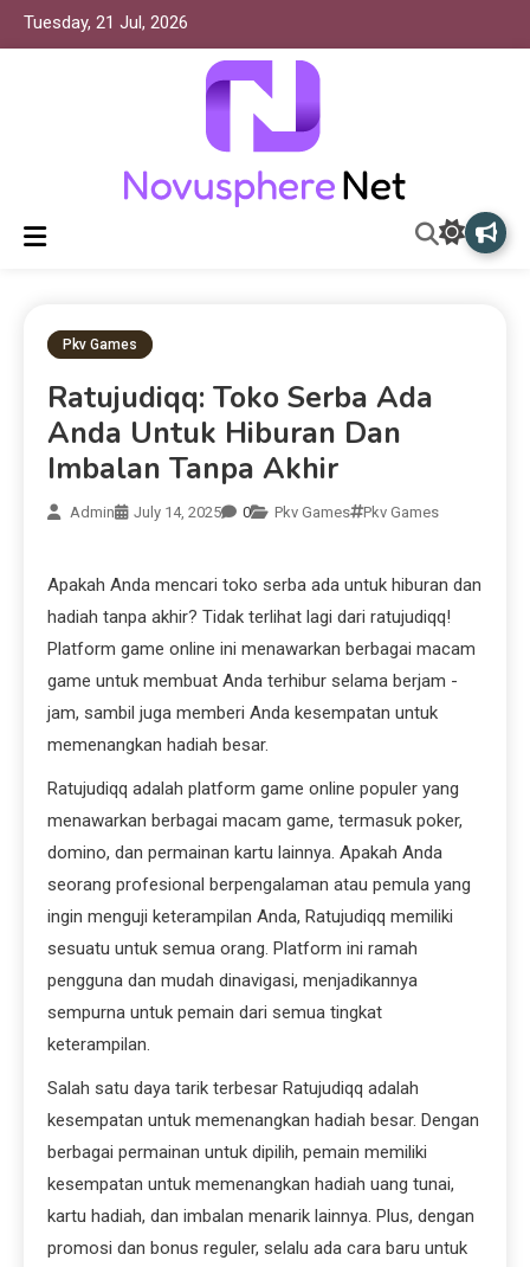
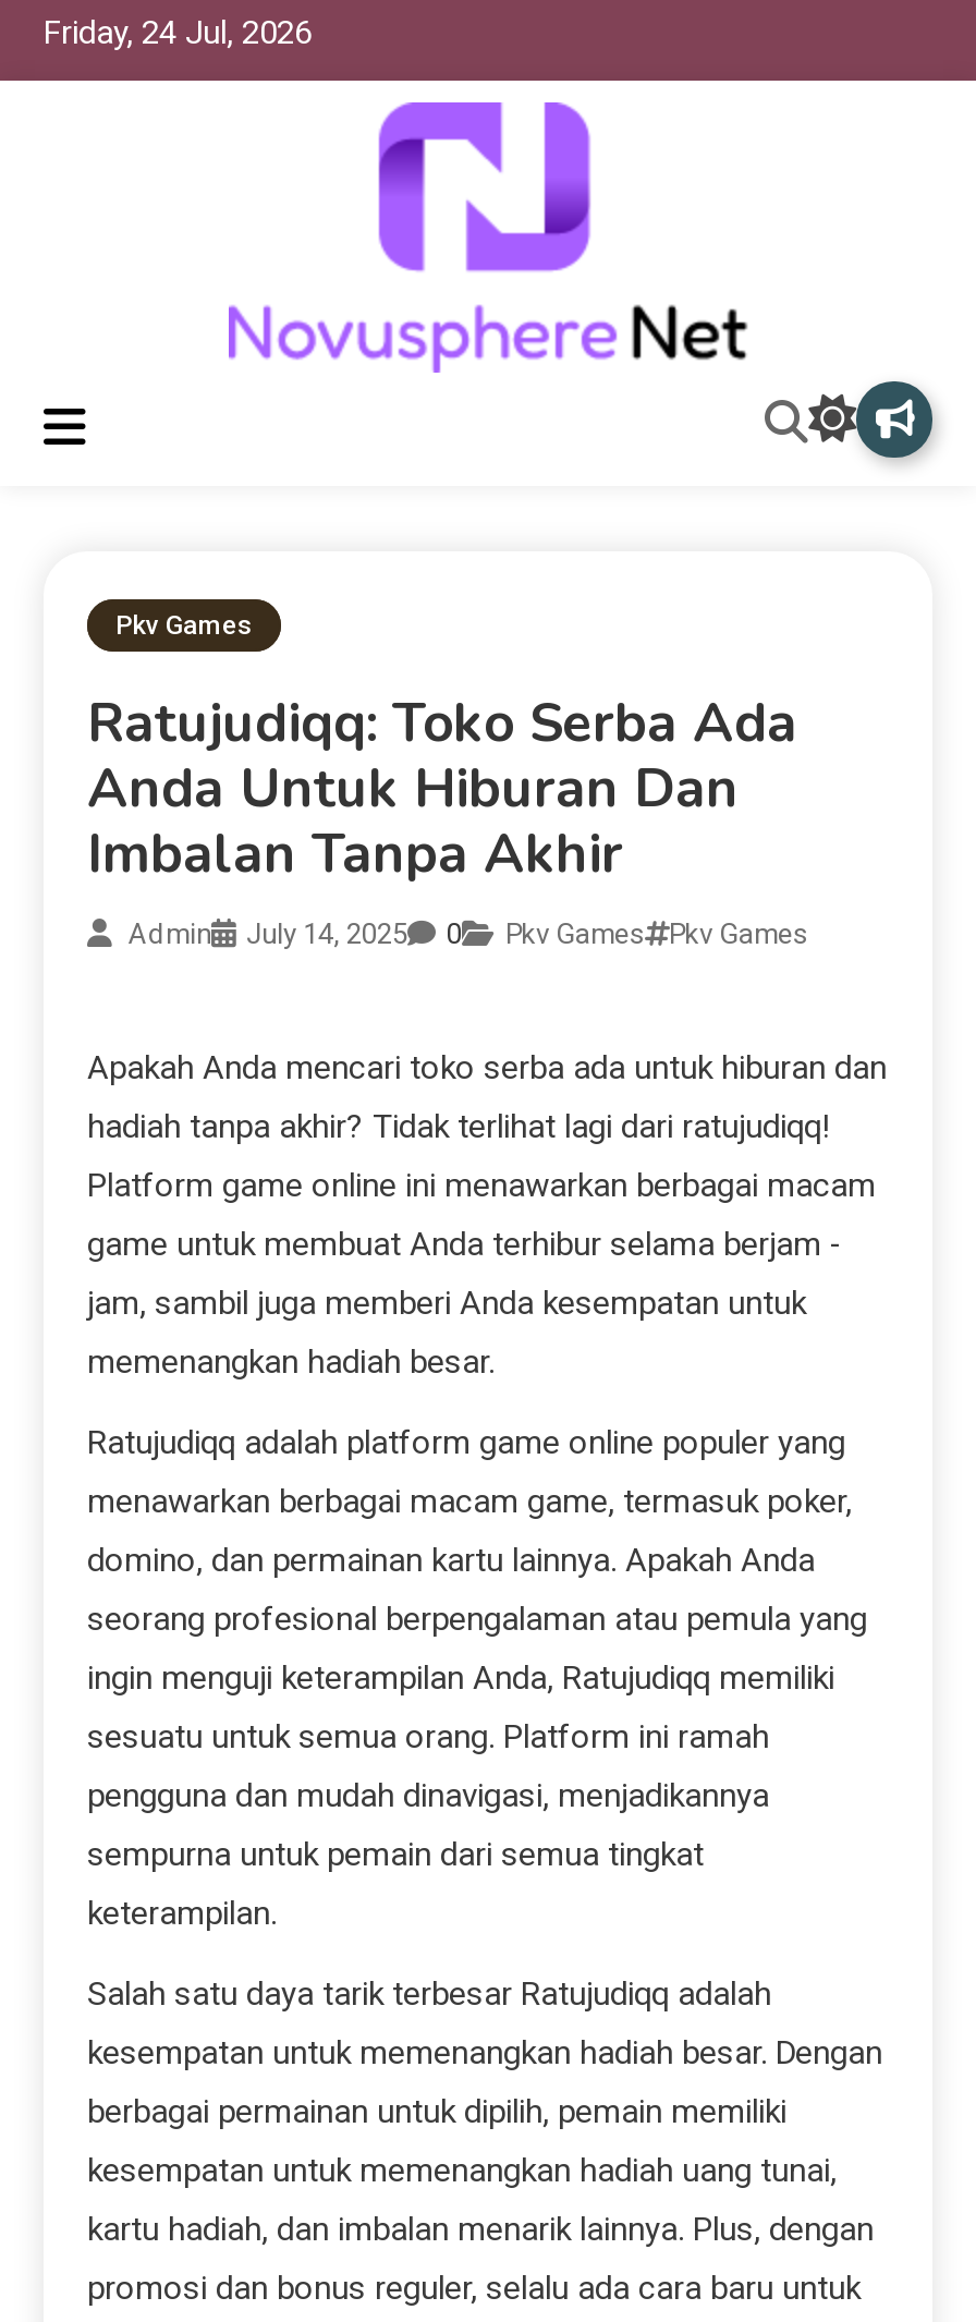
[24,12,188,33] Tuesday, 21 Jul, 2026 -> [44,13,312,52] Friday, 24 Jul, 2026

